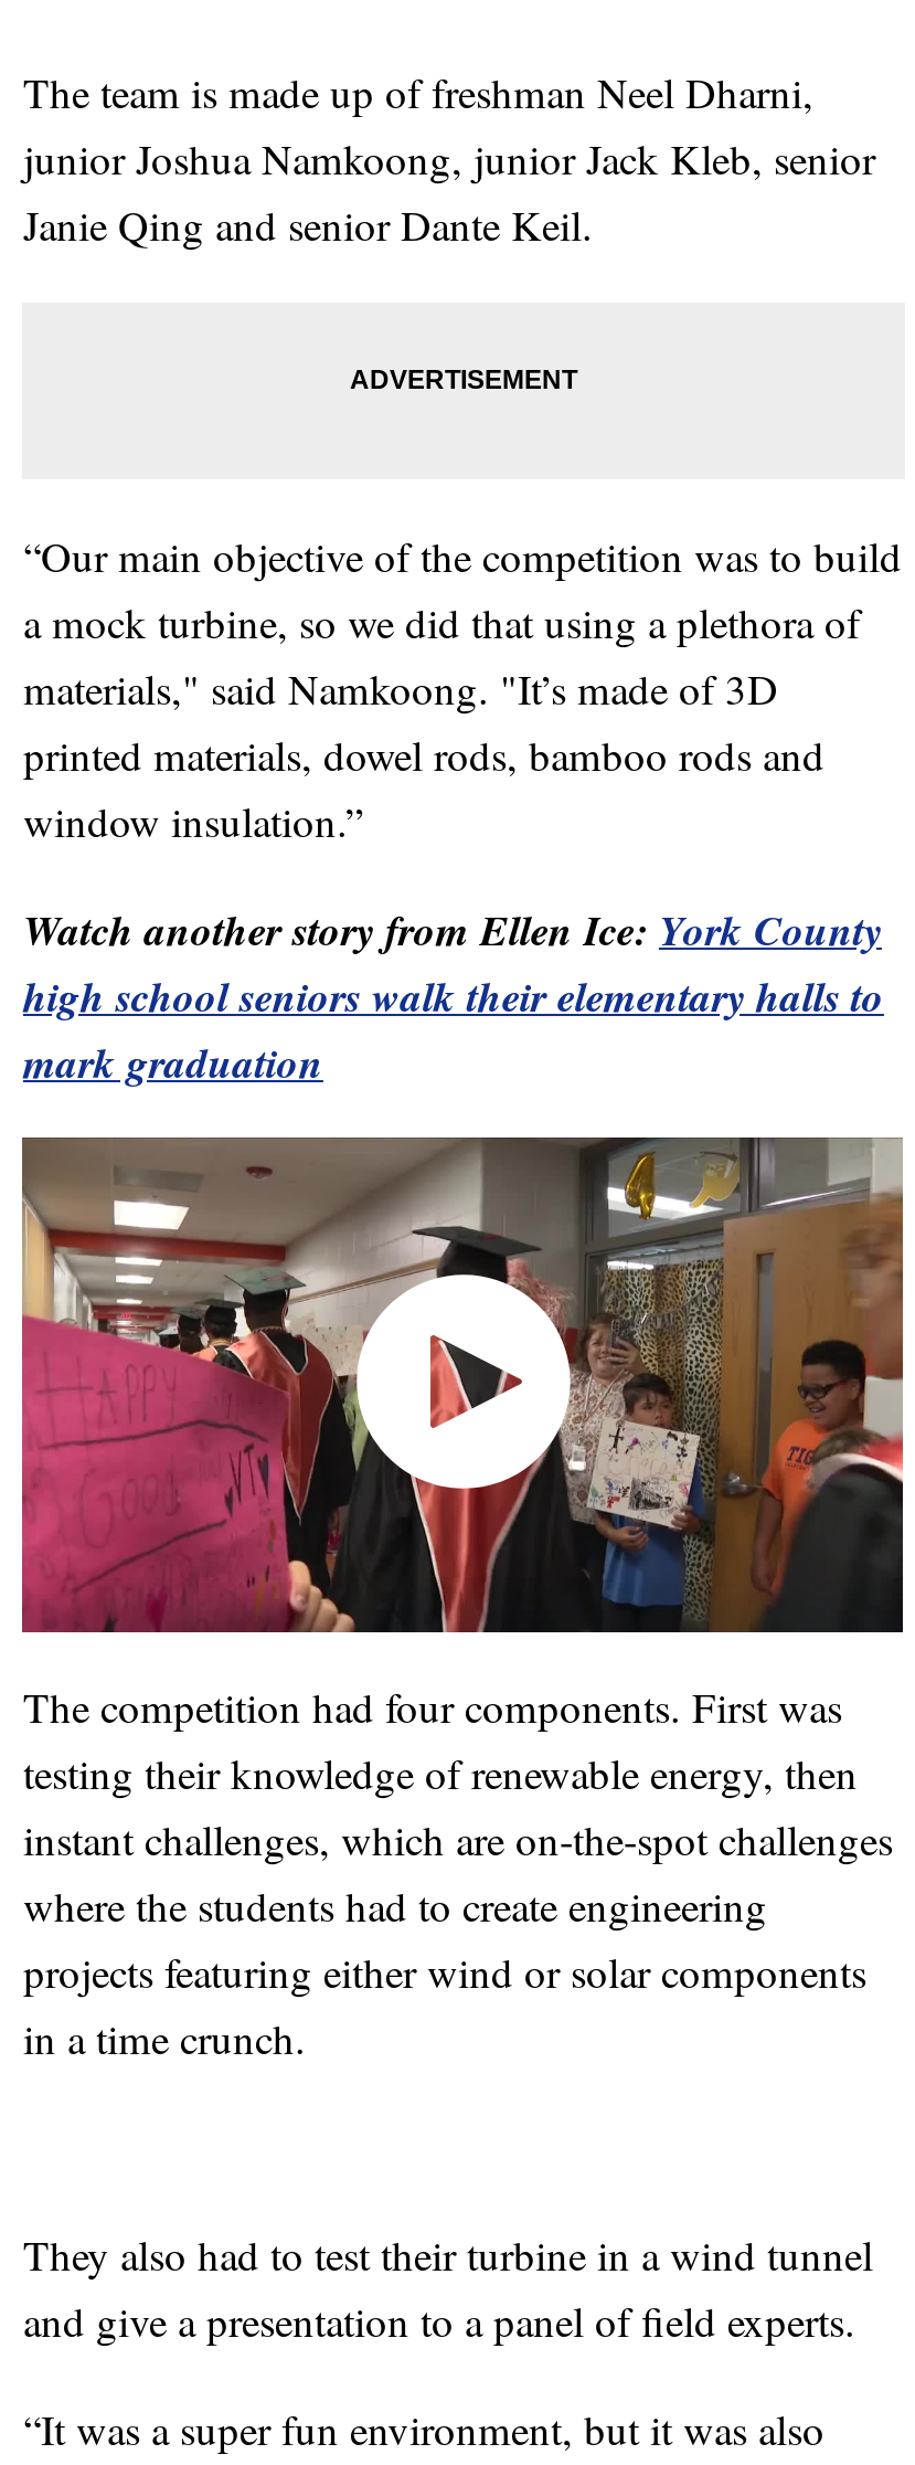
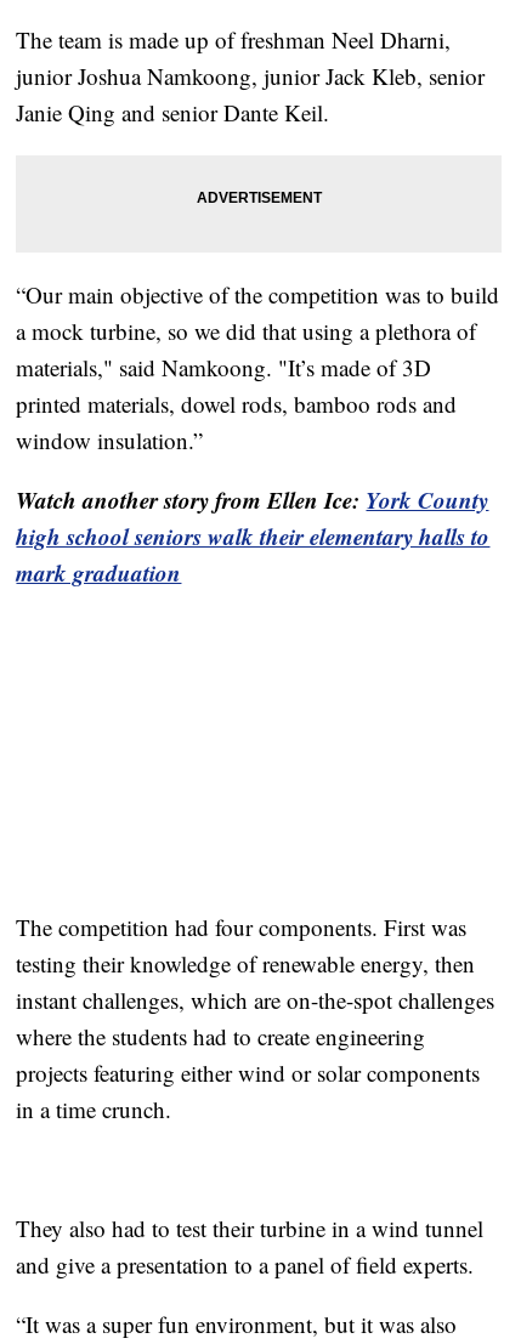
[20,1135,905,1634] [image] -> none

